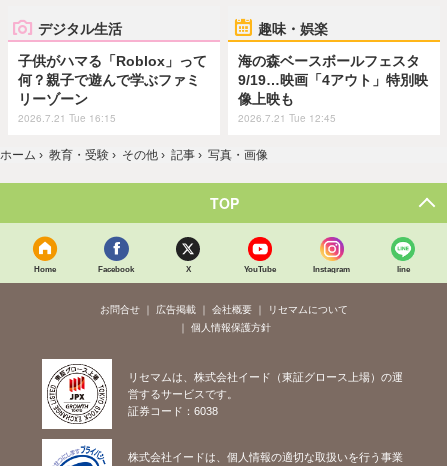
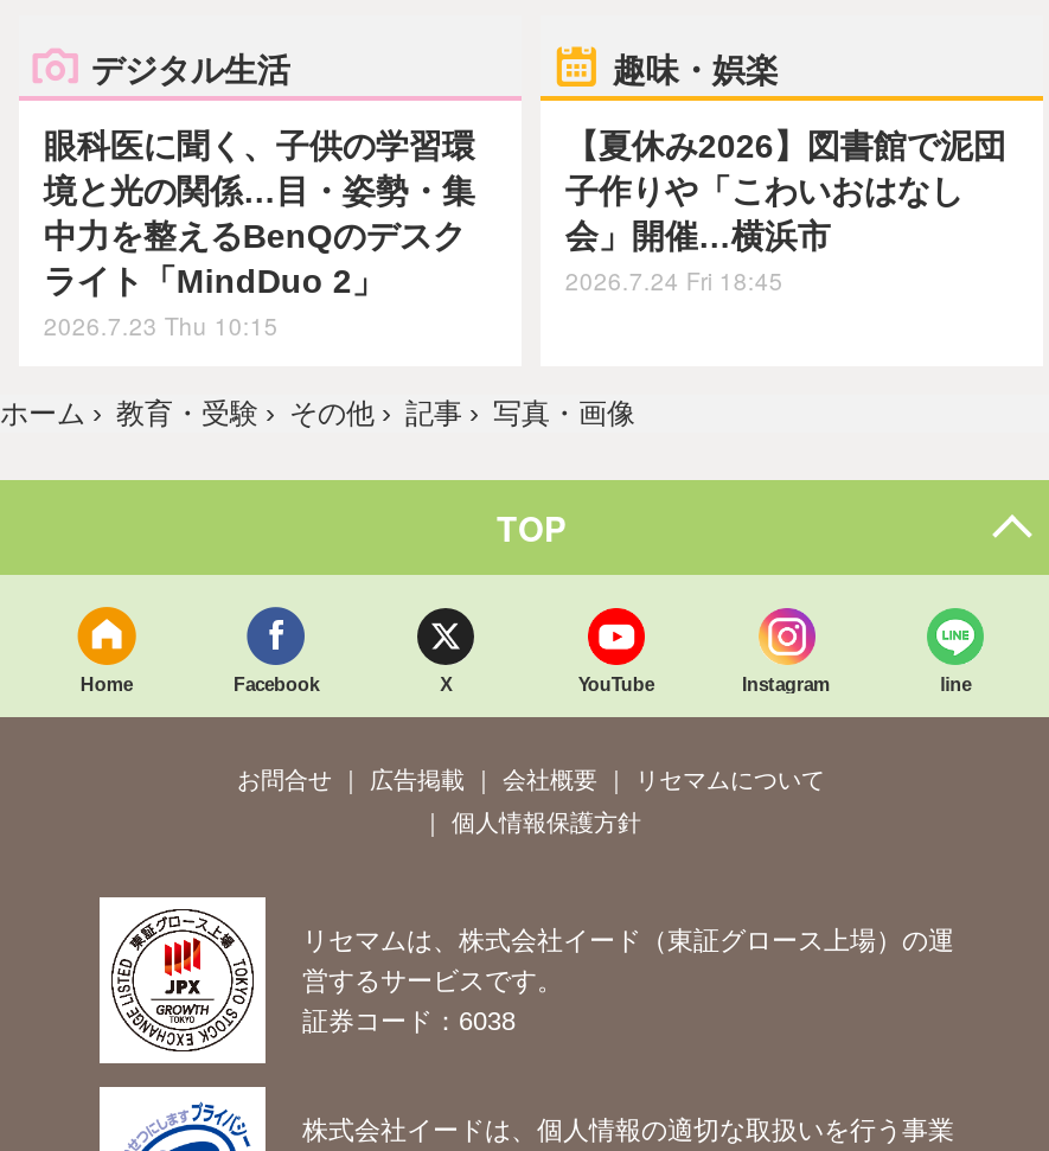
[18,53,207,125] 子供がハマる「Roblox」って | 何？親子で遊んで学ぶファミ | リーゾーン | 2026.7.21 Tue 16:15 -> [44,126,475,342] 眼科医に聞く、子供の学習環 | 境と光の関係…目・姿勢・集 | 中力を整えるBenQのデスク | ライト「MindDuo 2」 | 2026.7.23 Thu 10:15
[238,53,428,125] 海の森ベースボールフェスタ | 9/19…映画「4アウト」特別映 | 像上映も | 2026.7.21 Tue 12:45 -> [565,126,1006,297] 【夏休み2026】図書館で泥団 | 子作りや「こわいおはなし | 会」開催…横浜市 | 2026.7.24 Fri 18:45

